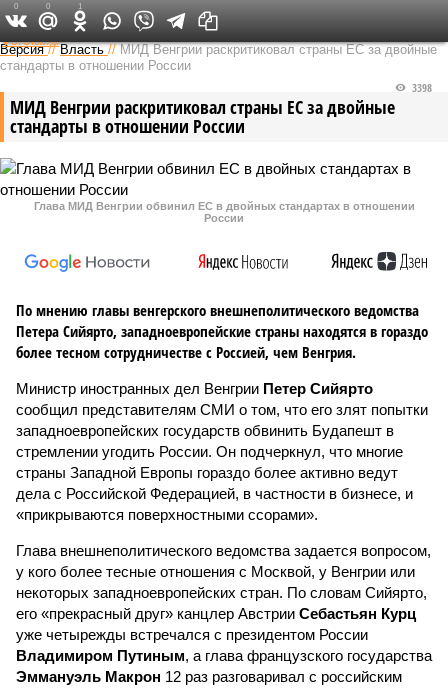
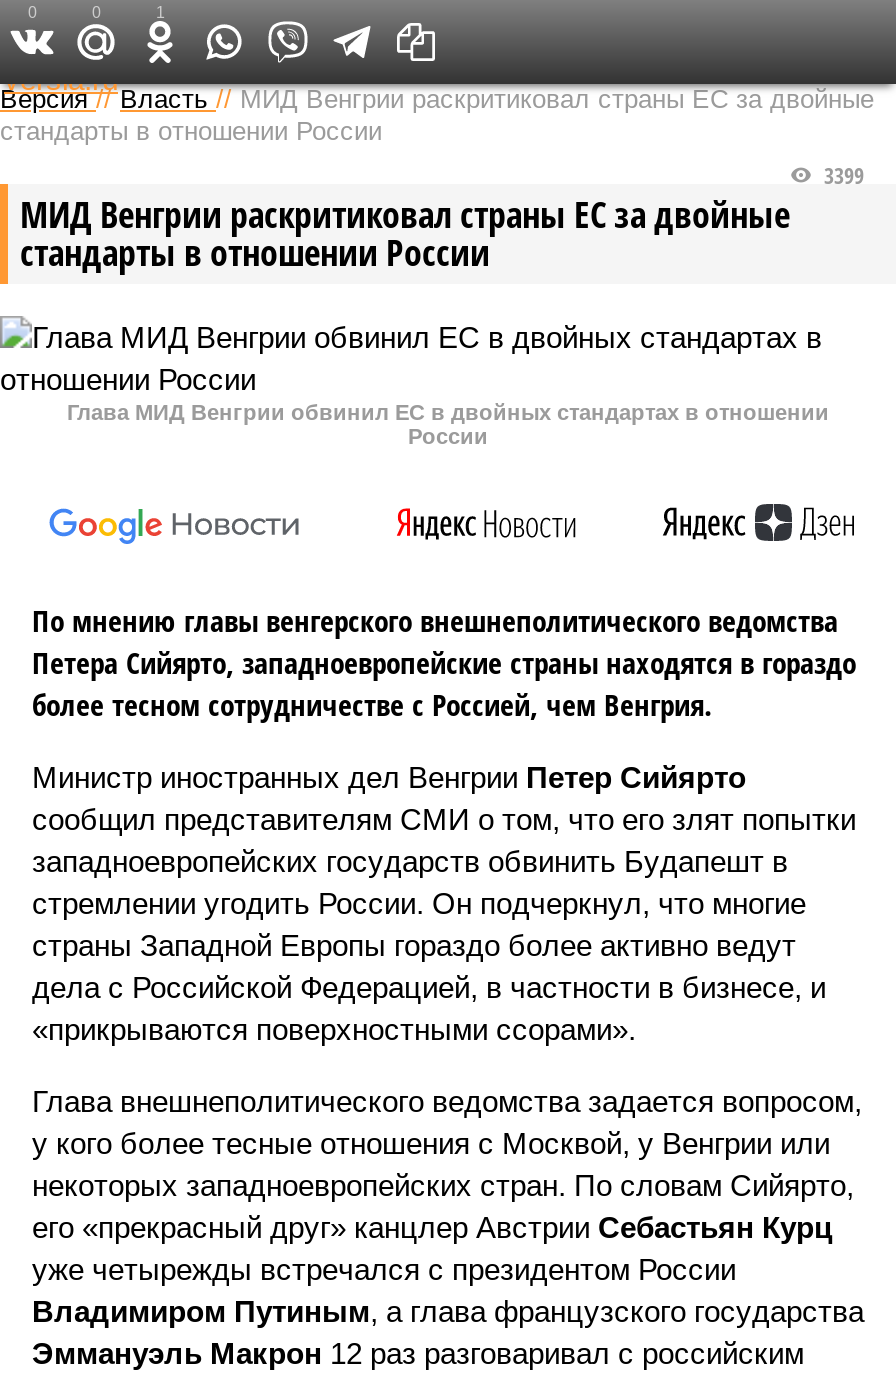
[409,80,432,95] 3398 -> [818,160,864,190] 3399

